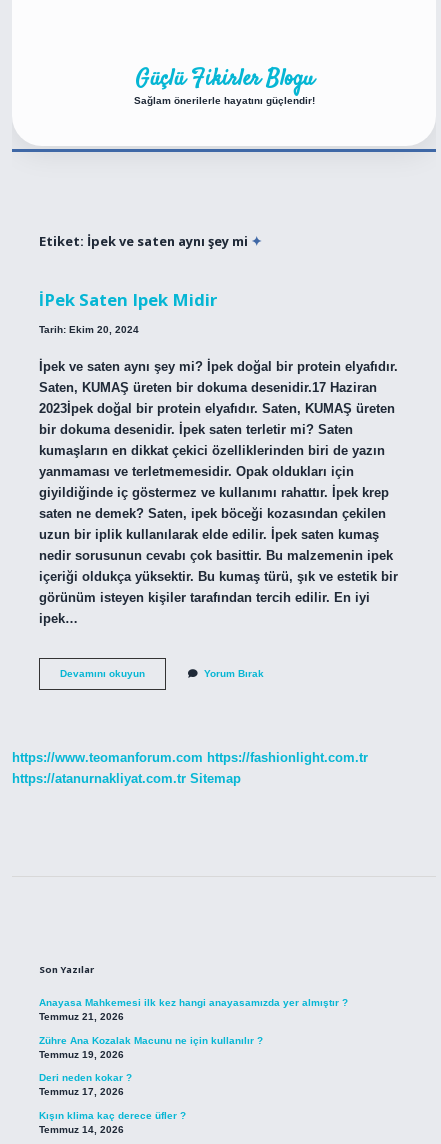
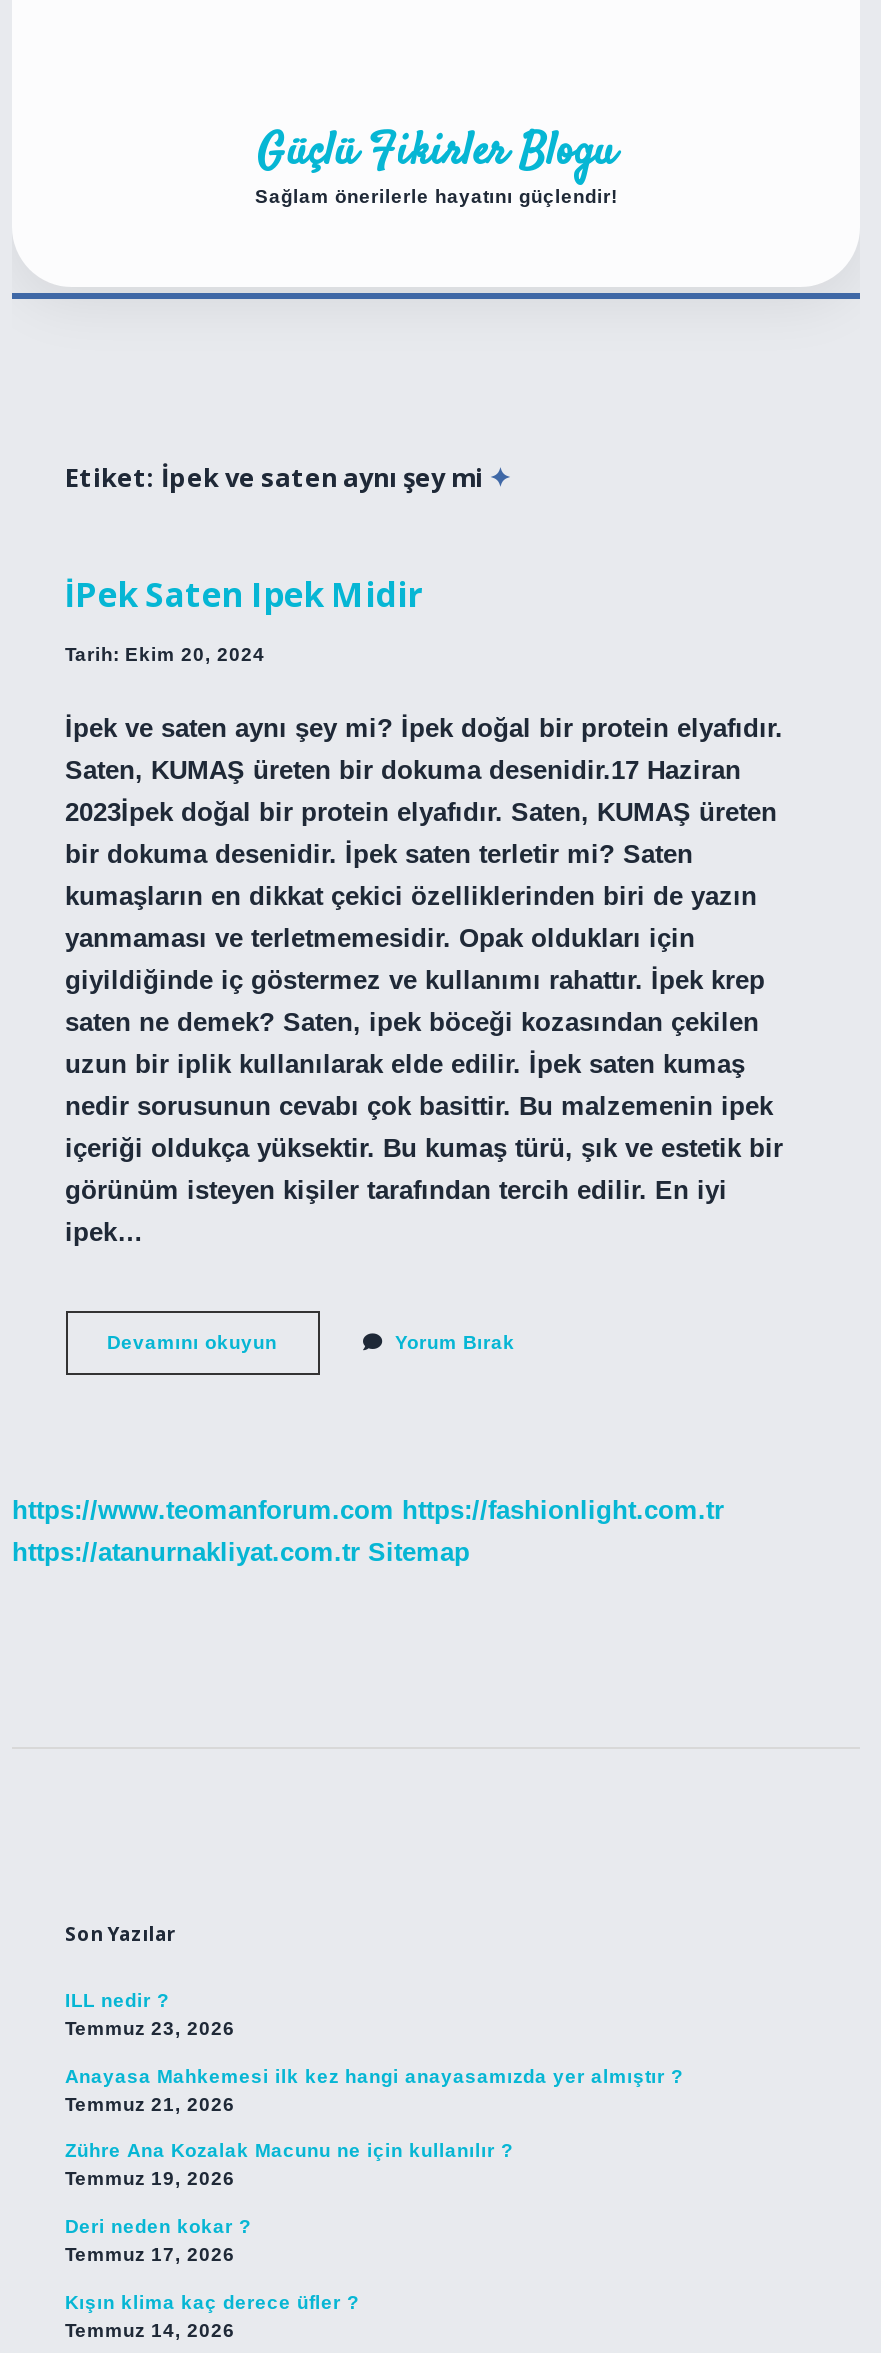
none -> [65,1990,235,2040] ILL nedir ? | Temmuz 23, 2026

